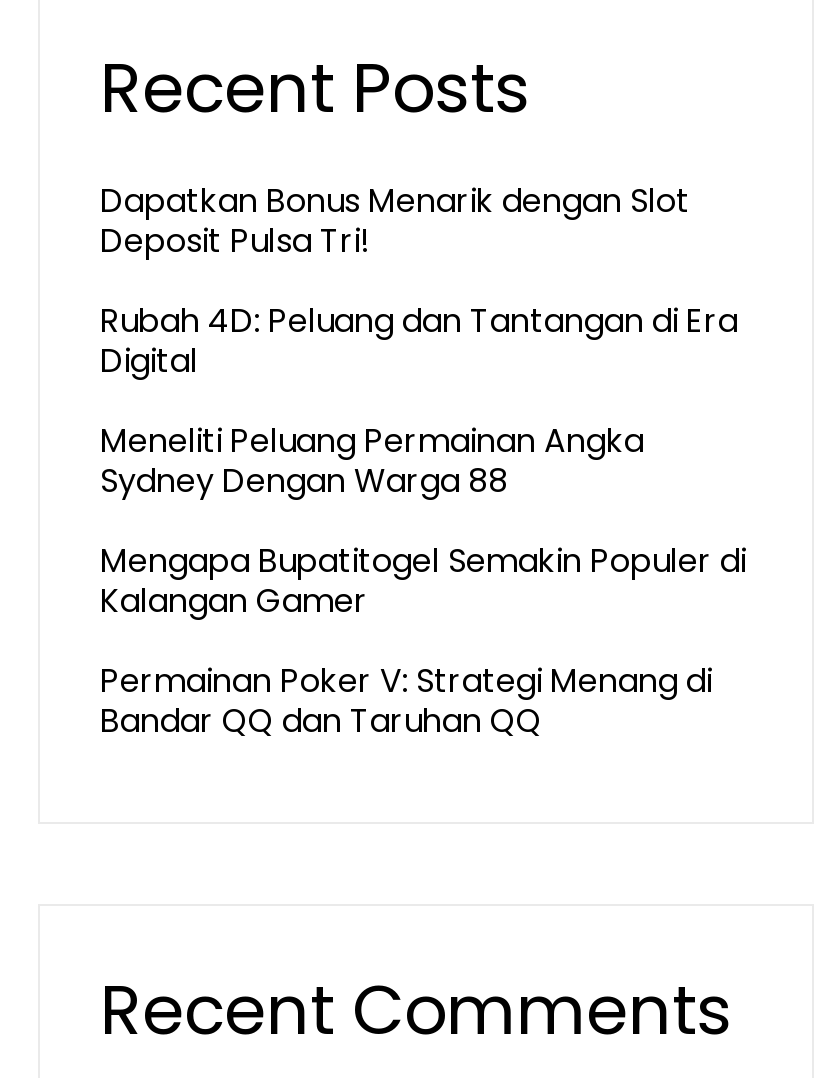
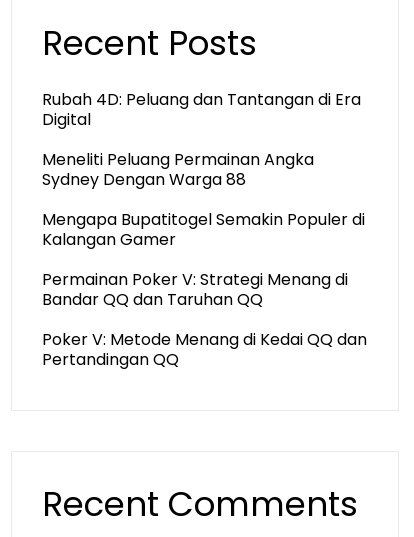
[100,178,690,264] Dapatkan Bonus Menarik dengan Slot | Deposit Pulsa Tri! -> none
moved [100,298,746,744] -> [42,88,365,311]: Rubah 4D: Peluang dan Tantangan di Era | Digital | Meneliti Peluang Permainan Angka | Sydney Dengan Warga 88 | Mengapa Bupatitogel Semakin Populer di | Kalangan Gamer | Permainan Poker V: Strategi Menang di | Bandar QQ dan Taruhan QQ
none -> [42,328,367,371] Poker V: Metode Menang di Kedai QQ dan | Pertandingan QQ

